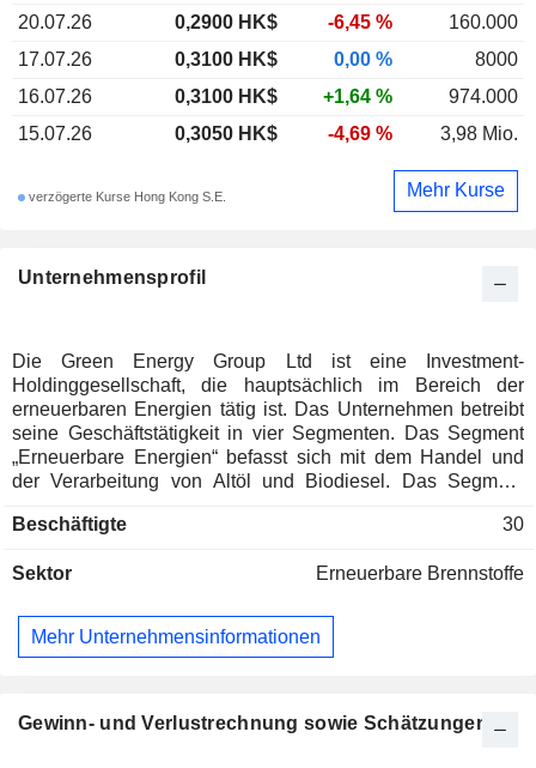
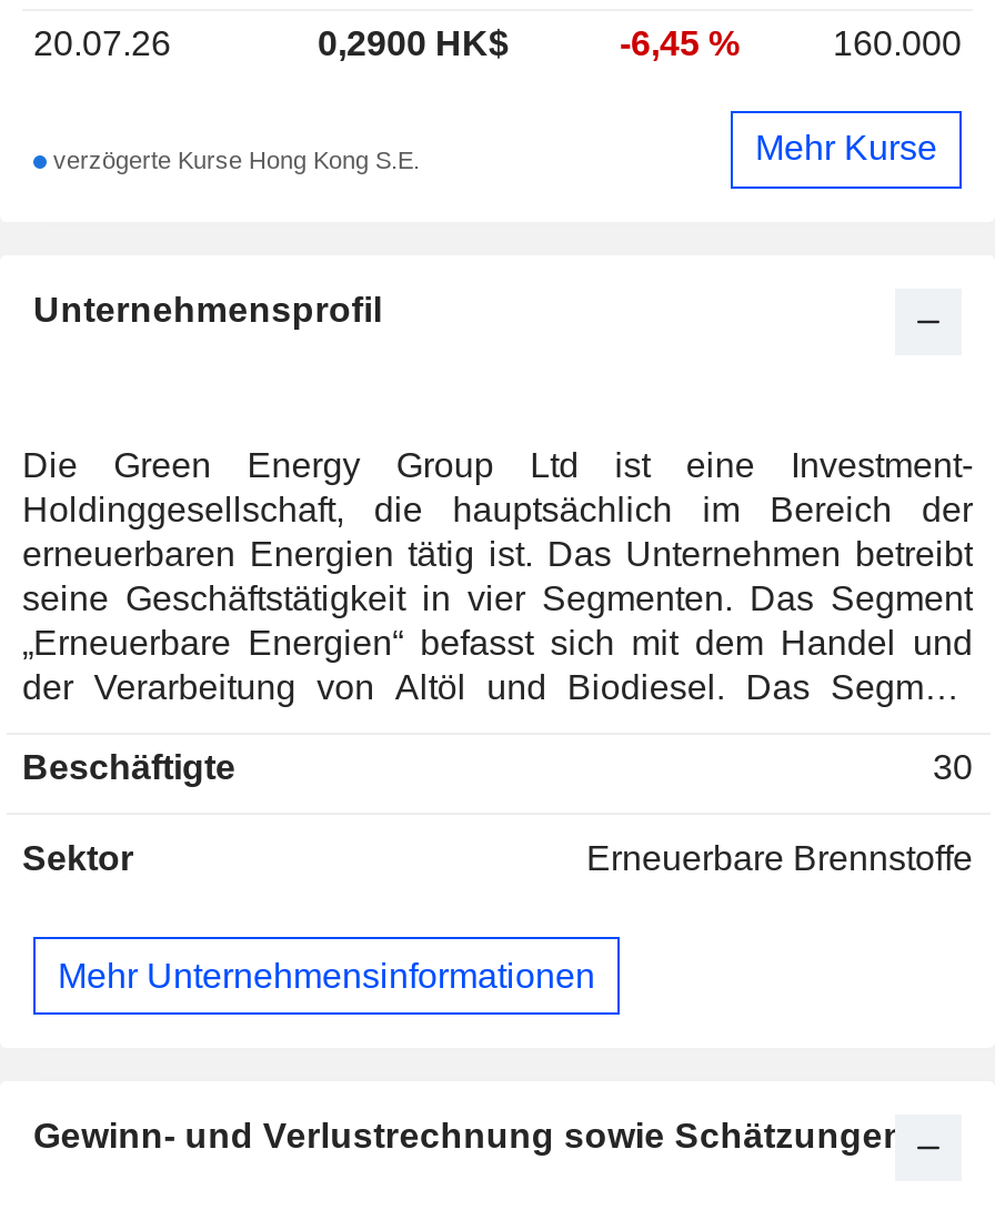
[18,49,518,144] 17.07.26 | 0,3100 HK$ | 0,00 % | 8000 | 16.07.26 | 0,3100 HK$ | +1,64 % | 974.000 | 15.07.26 | 0,3050 HK$ | -4,69 % | 3,98 Mio. -> none

